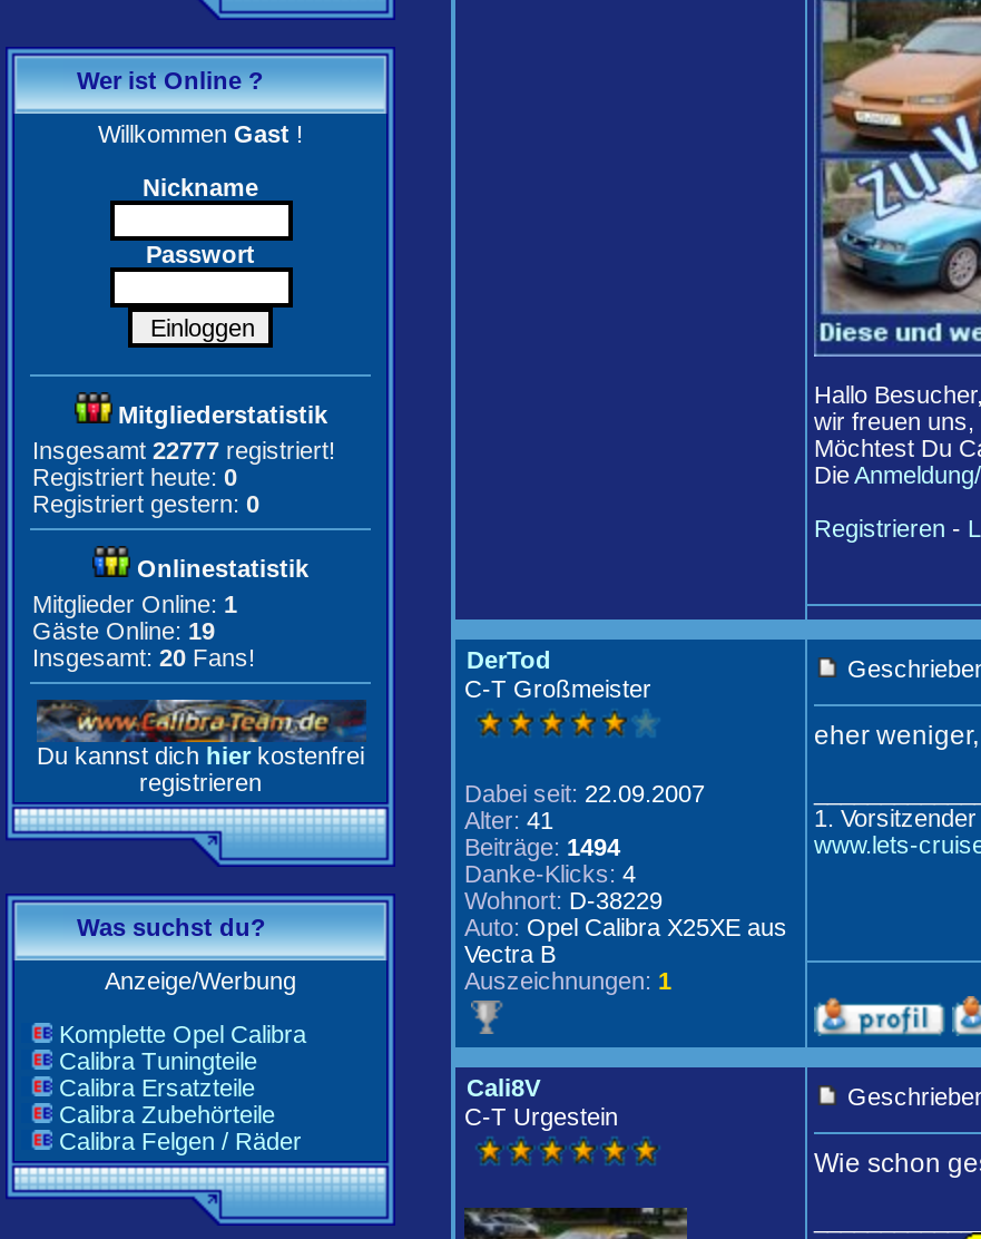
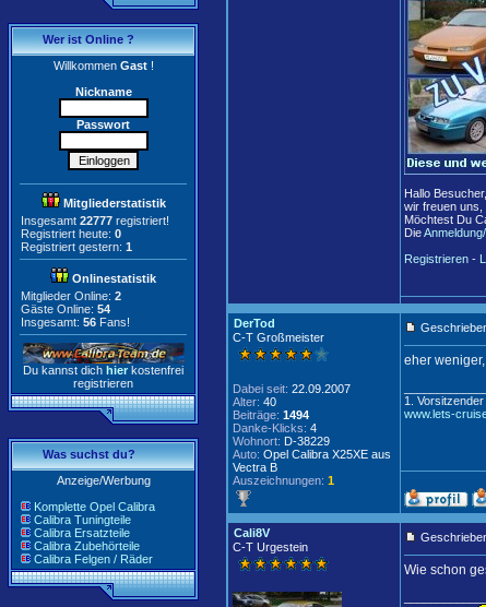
[32,489,259,516] Registriert gestern: 0 -> [21,240,132,253] Registriert gestern: 1
[32,589,237,616] Mitglieder Online: 1 -> [21,289,121,302] Mitglieder Online: 2
[32,616,215,643] Gäste Online: 19 -> [21,302,110,315] Gäste Online: 54
[32,643,255,670] Insgesamt: 20 Fans! -> [21,315,130,328] Insgesamt: 56 Fans!
[464,807,553,833] Alter: 41 -> [233,395,276,408] Alter: 40

